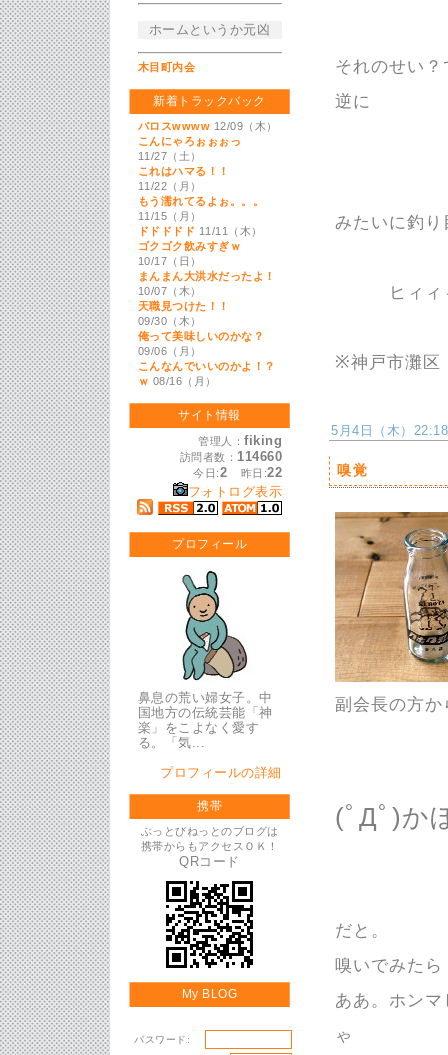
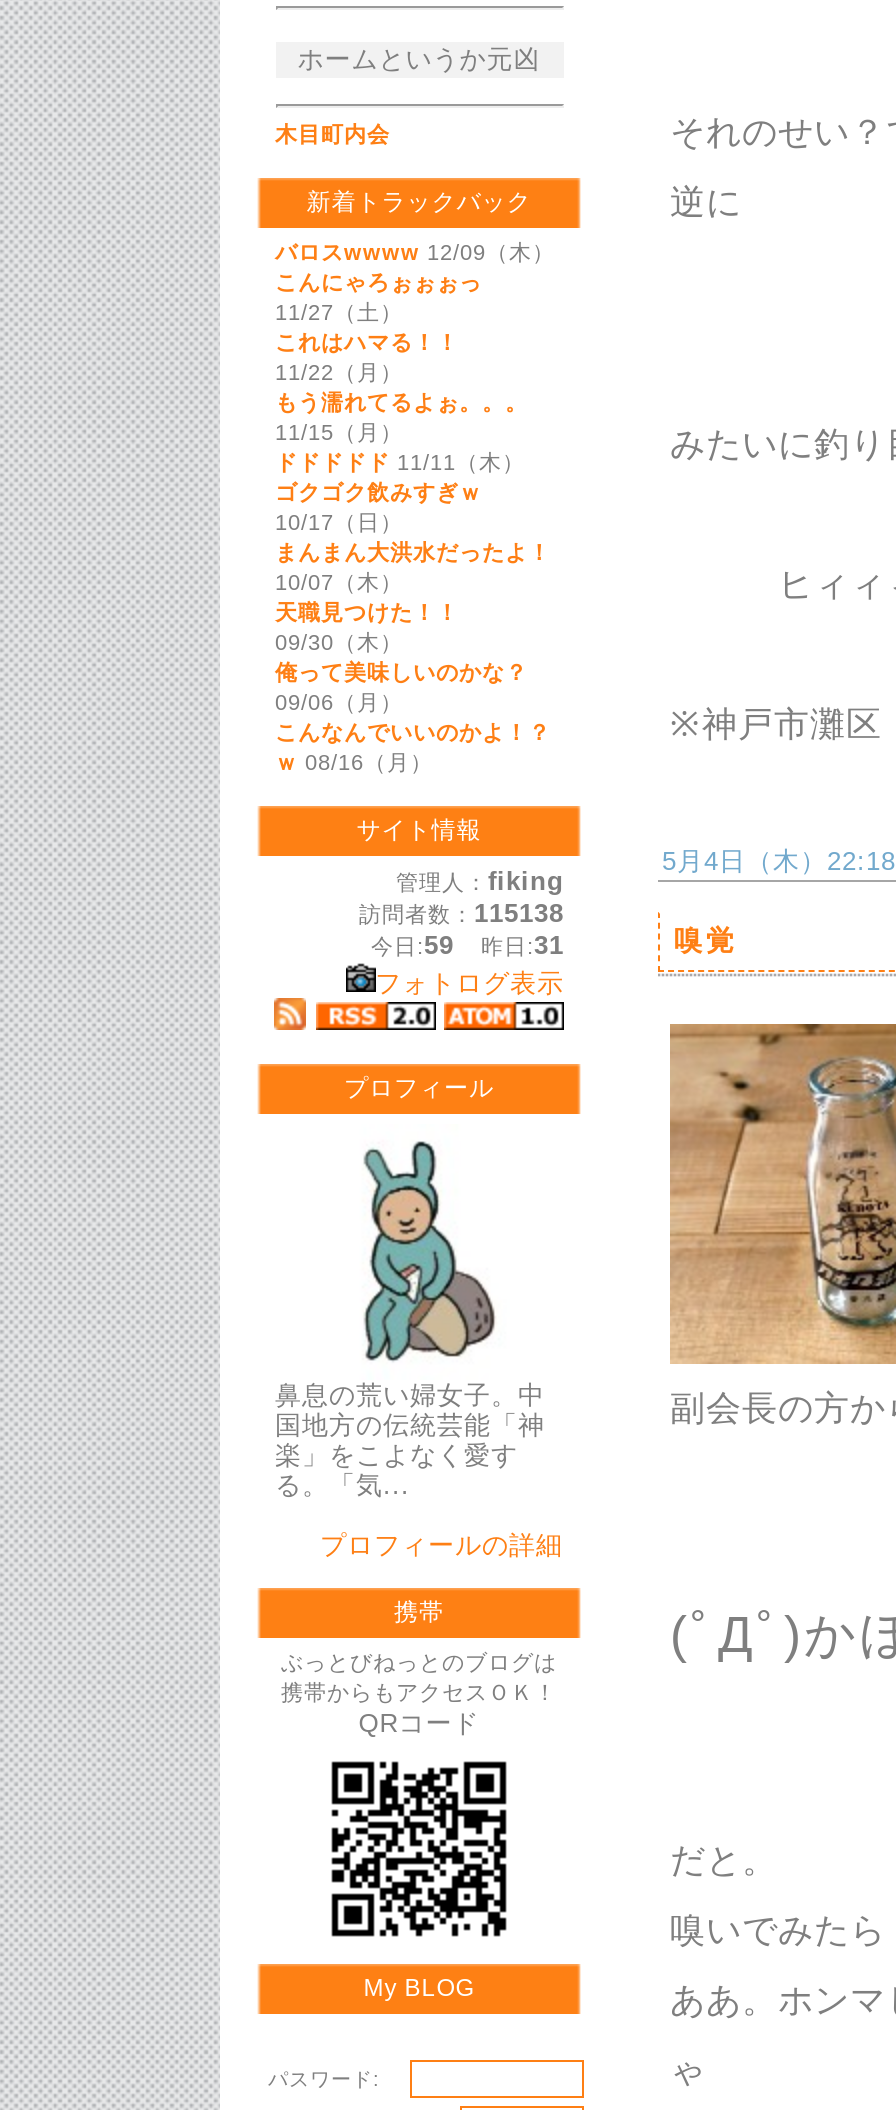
[179,449,282,464] 訪問者数：114660 -> [359,898,564,928] 訪問者数：115138
[193,465,227,480] 今日: 2 -> [371,930,454,960] 今日: 59
[240,465,282,480] 昨日: 22 -> [481,930,564,960] 昨日: 31

